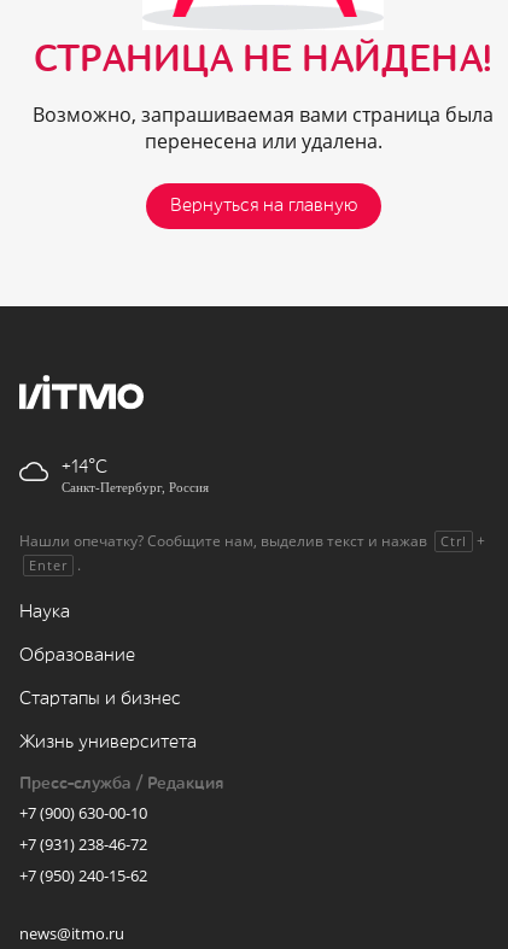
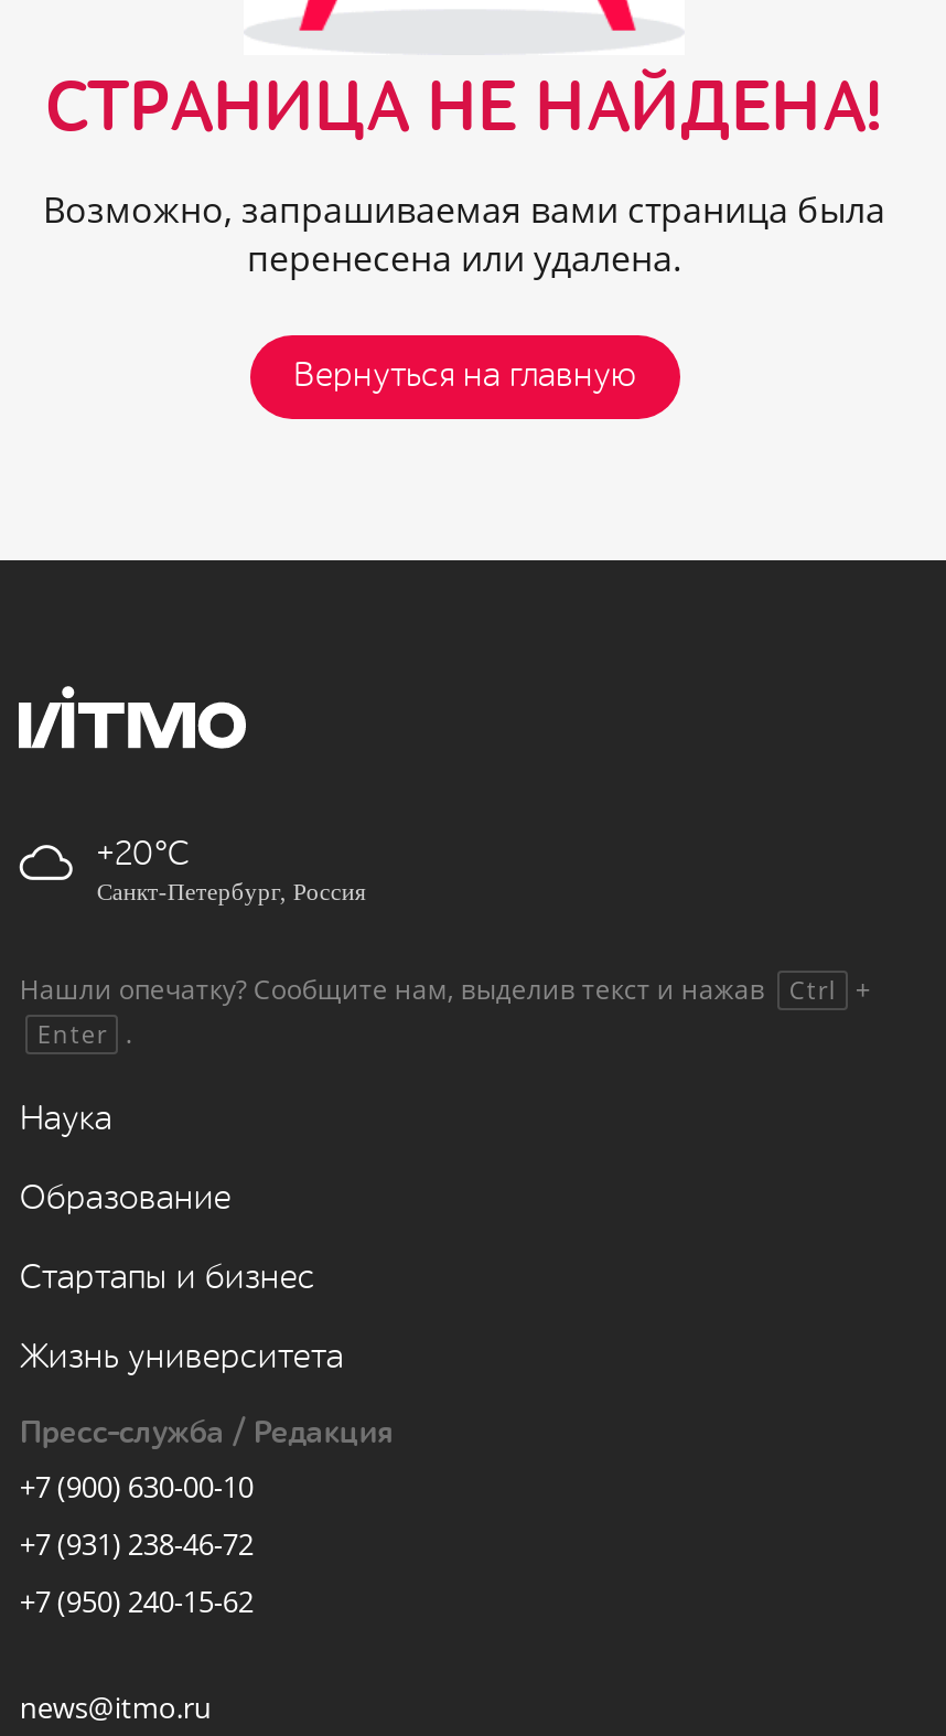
[62,455,89,478] +14 -> [97,833,154,875] +20

